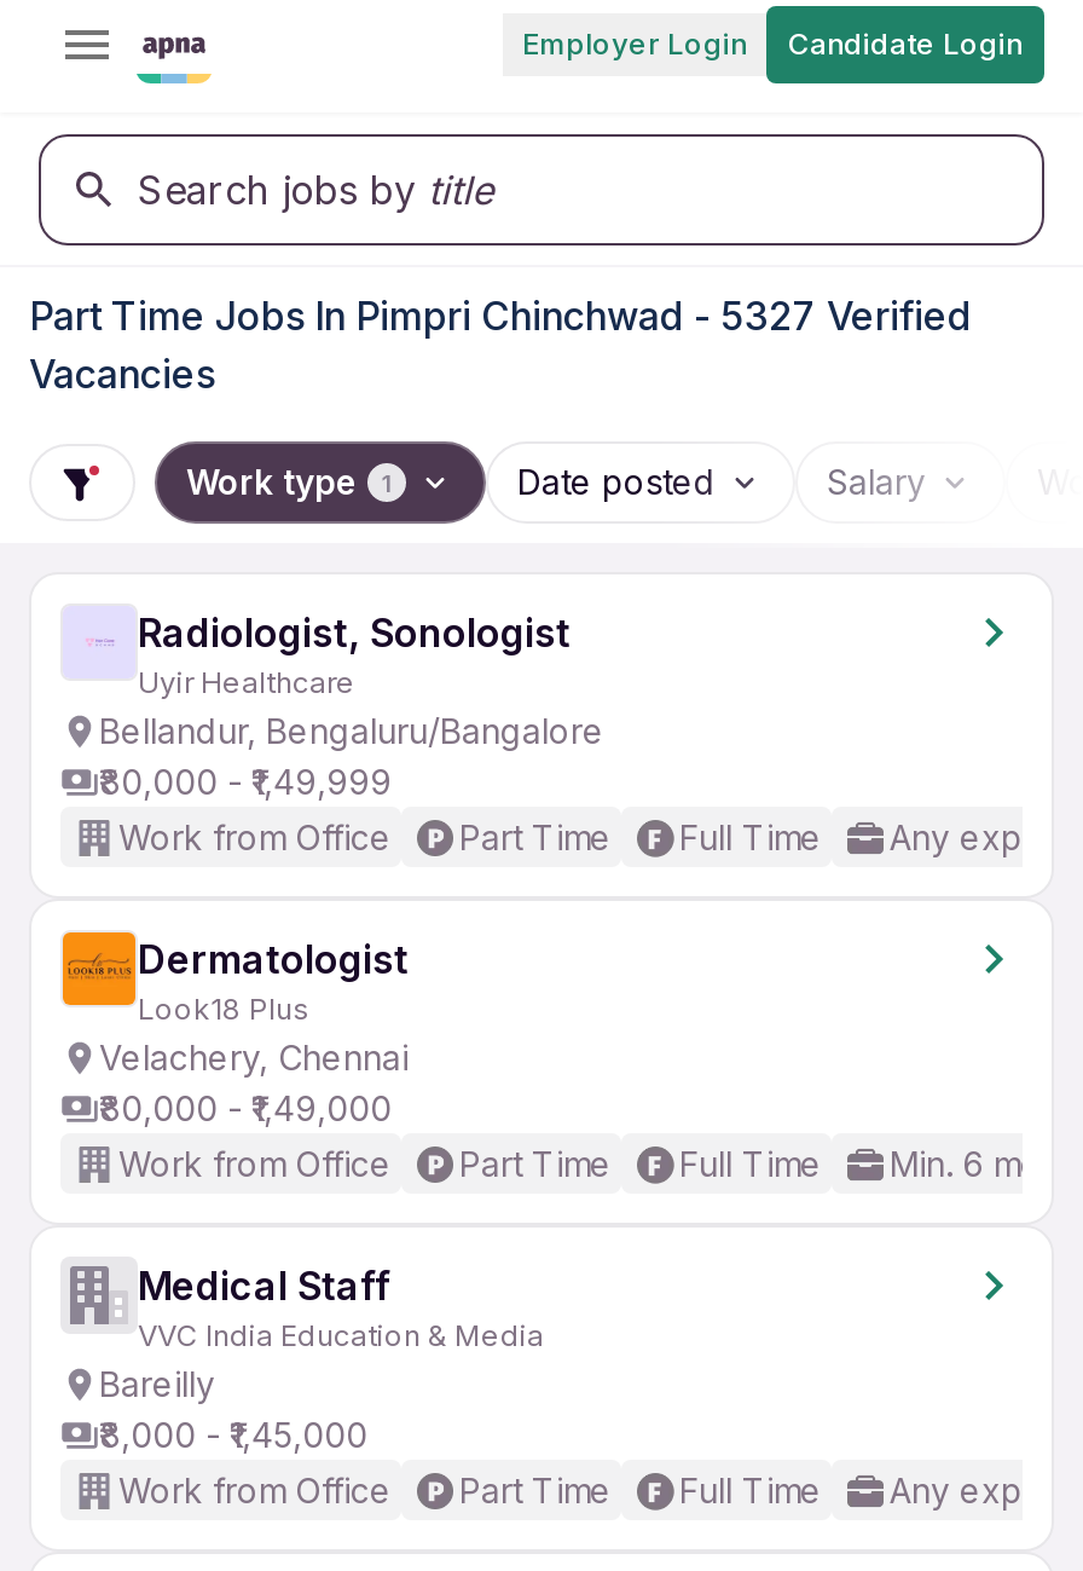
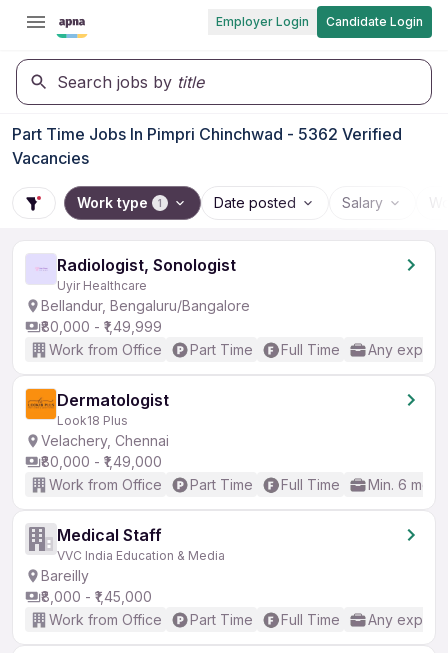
[29,291,972,340] Part Time Jobs In Pimpri Chinchwad - 5327 Verified -> [12,124,402,144] Part Time Jobs In Pimpri Chinchwad - 5362 Verified

